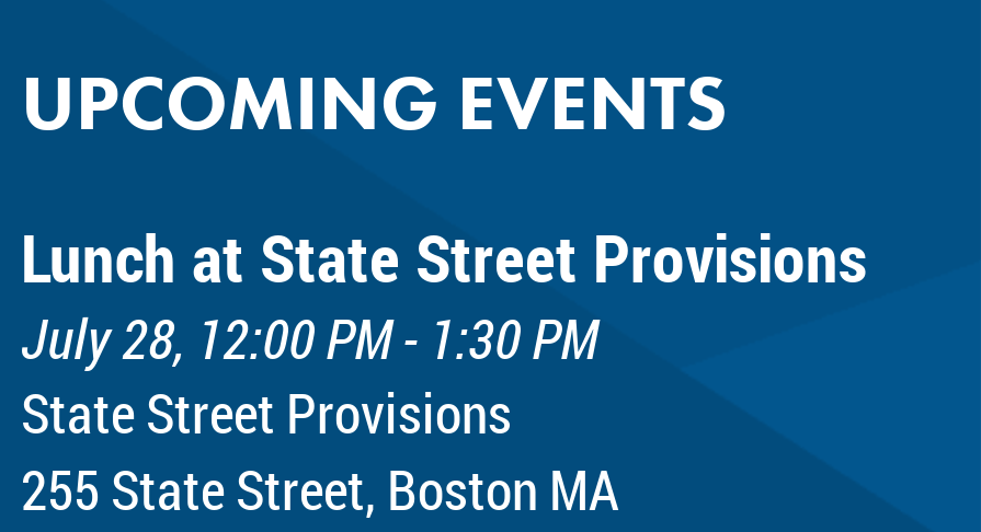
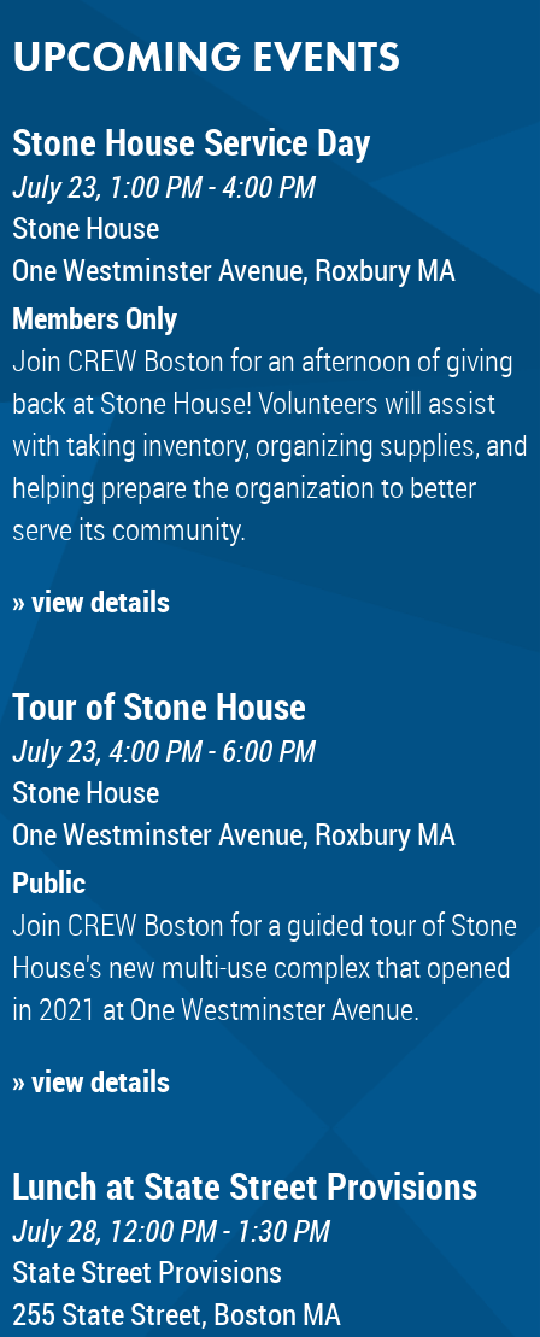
none -> [12,117,528,1100] Stone House Service Day | July 23, 1:00 PM - 4:00 PM | Stone House | One Westminster Avenue, Roxbury MA | Members Only | Join CREW Boston for an afternoon of giving | back at Stone House! Volunteers will assist | with taking inventory, organizing supplies, and | helping prepare the organization to better | serve its community. | » view details | Tour of Stone House | July 23, 4:00 PM - 6:00 PM | Stone House | One Westminster Avenue, Roxbury MA | Public | Join CREW Boston for a guided tour of Stone | House's new multi-use complex that opened | in 2021 at One Westminster Avenue. | » view details

